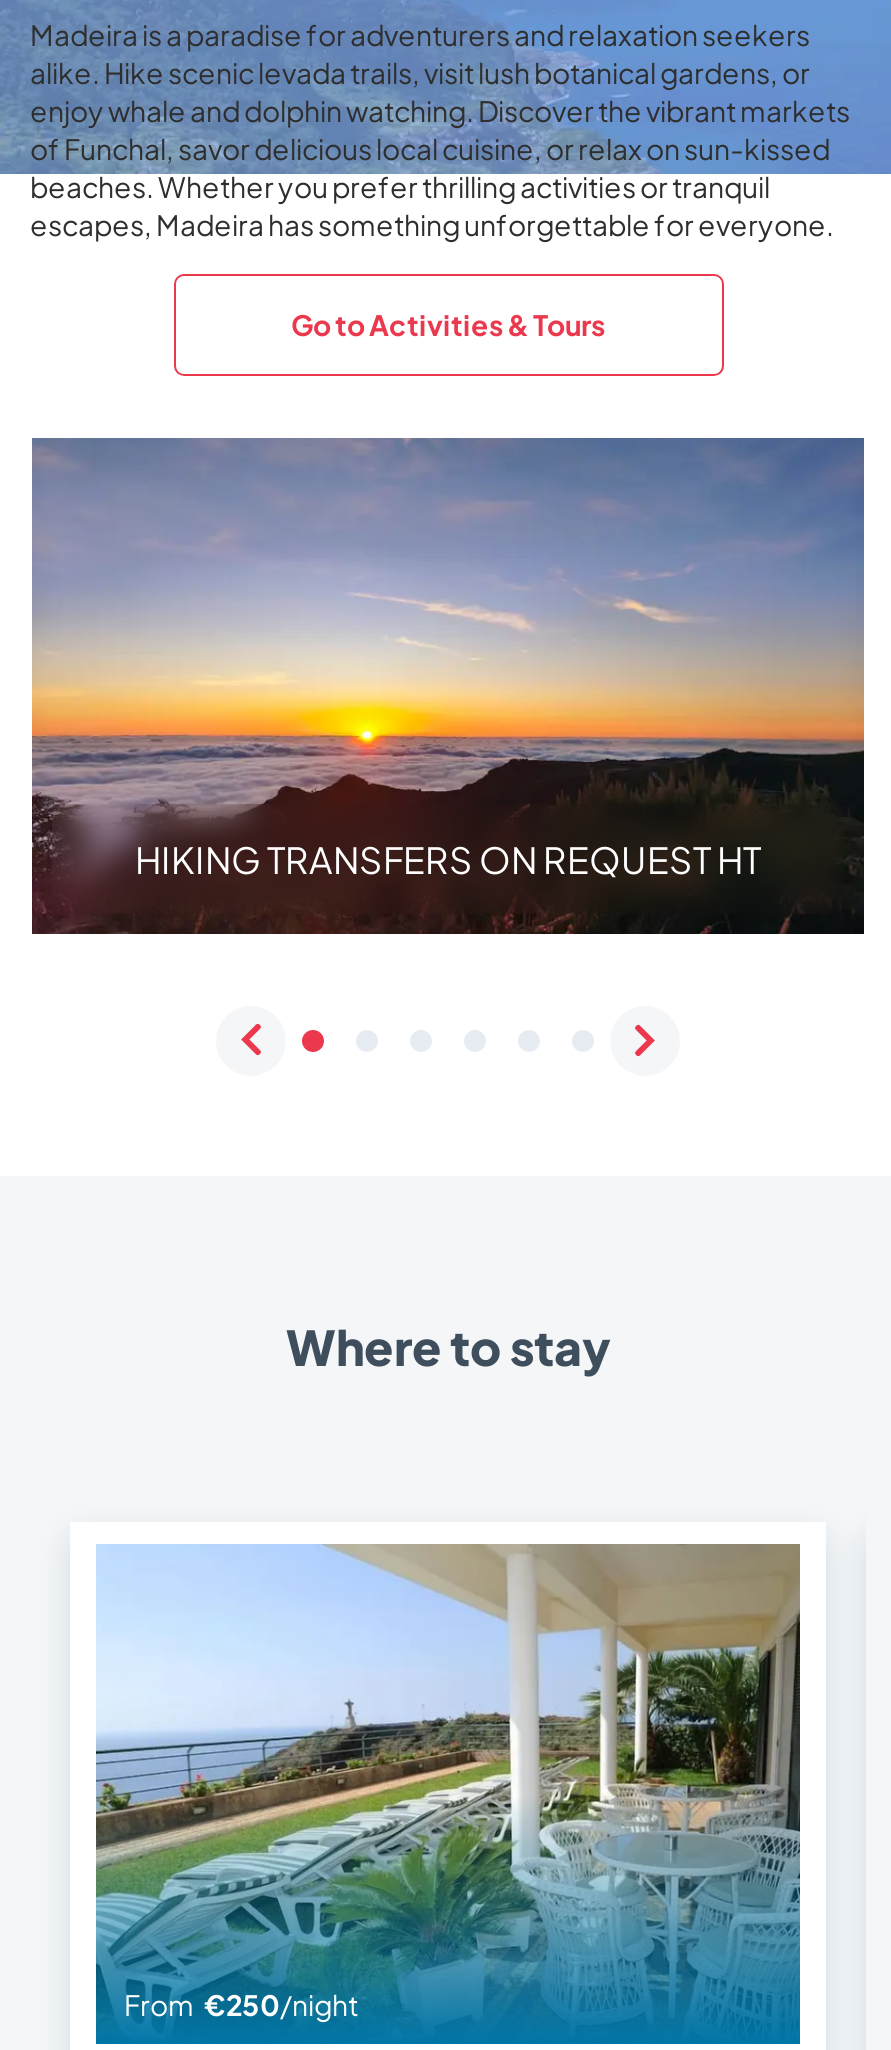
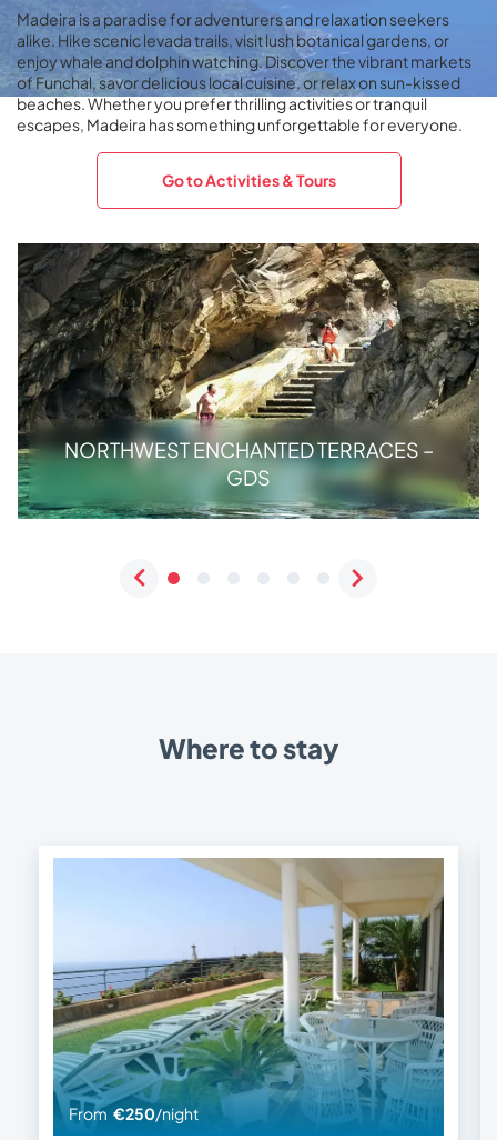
[30,436,866,936] [image] | HIKING TRANSFERS ON REQUEST HT -> [17,242,480,520] [image] | NORTHWEST ENCHANTED TERRACES – | GDS

